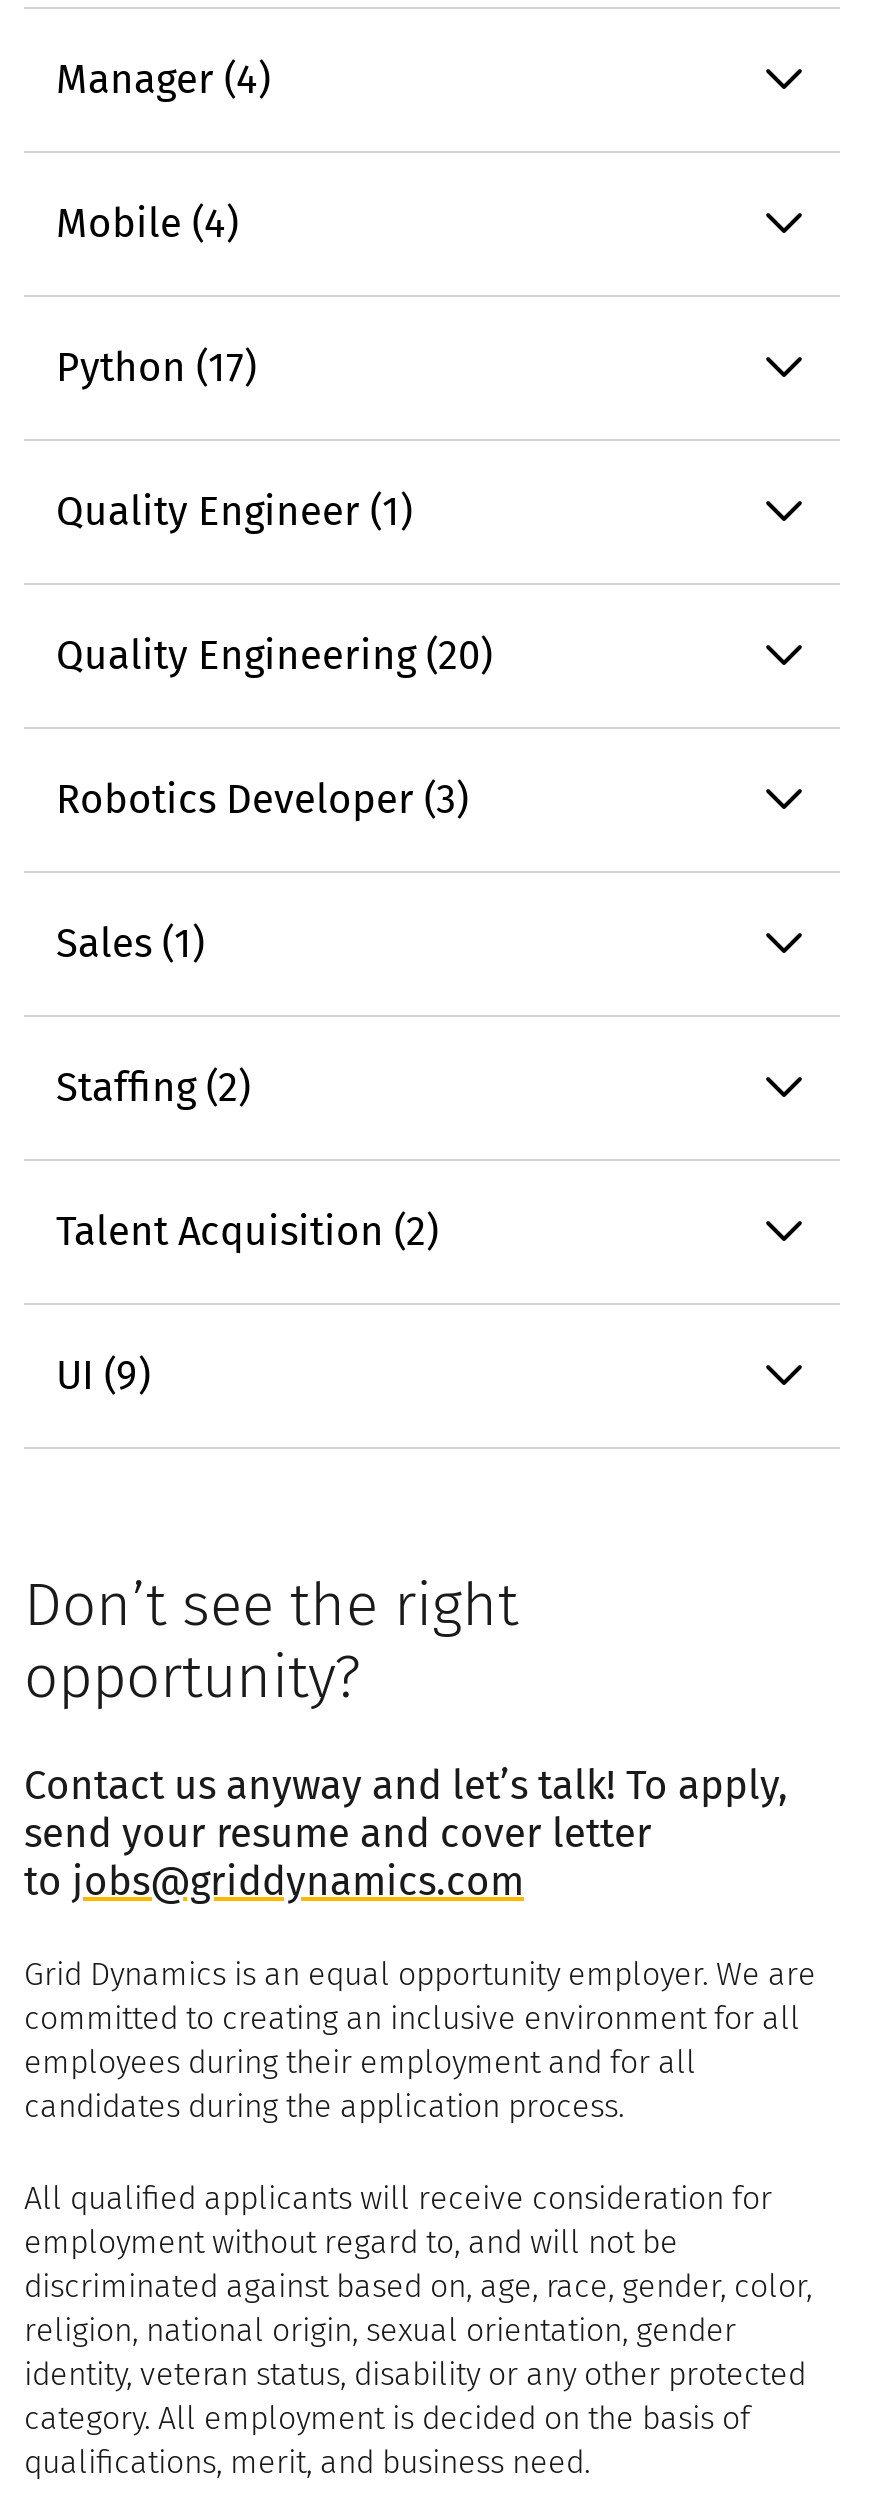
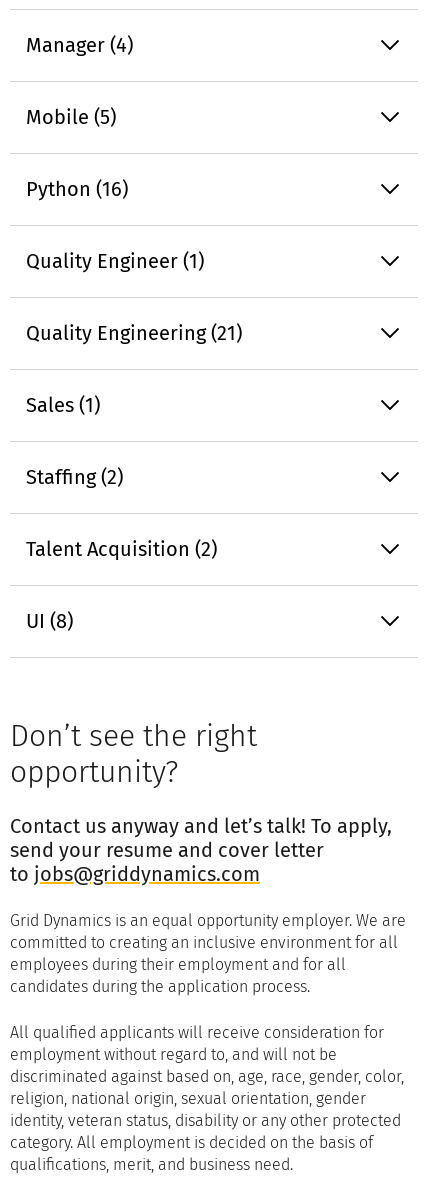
[56,199,238,247] Mobile (4) -> [26,105,116,129] Mobile (5)
[56,343,256,391] Python (17) -> [26,177,128,201] Python (16)
[56,631,492,823] Quality Engineering (20) | Robotics Developer (3) -> [26,321,242,345] Quality Engineering (21)
[56,1351,150,1399] UI (9) -> [26,609,73,633] UI (8)

